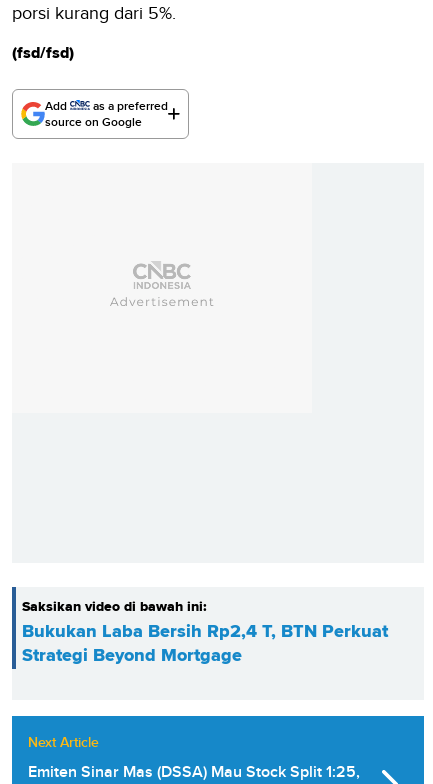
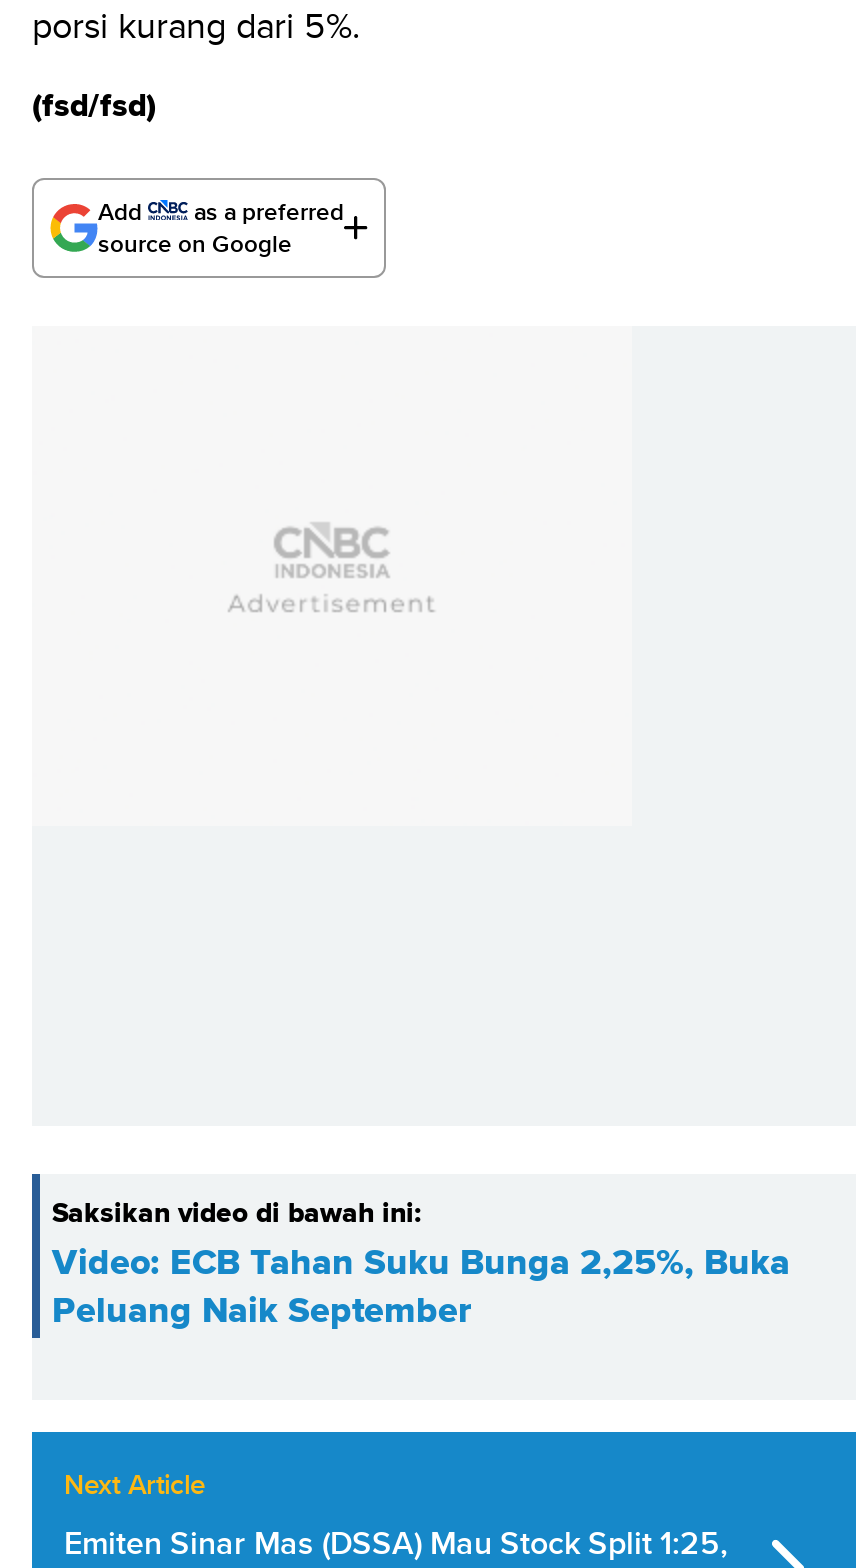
[22,618,388,668] Bukukan Laba Bersih Rp2,4 T, BTN Perkuat | Strategi Beyond Mortgage -> [52,1235,790,1335] Video: ECB Tahan Suku Bunga 2,25%, Buka | Peluang Naik September

